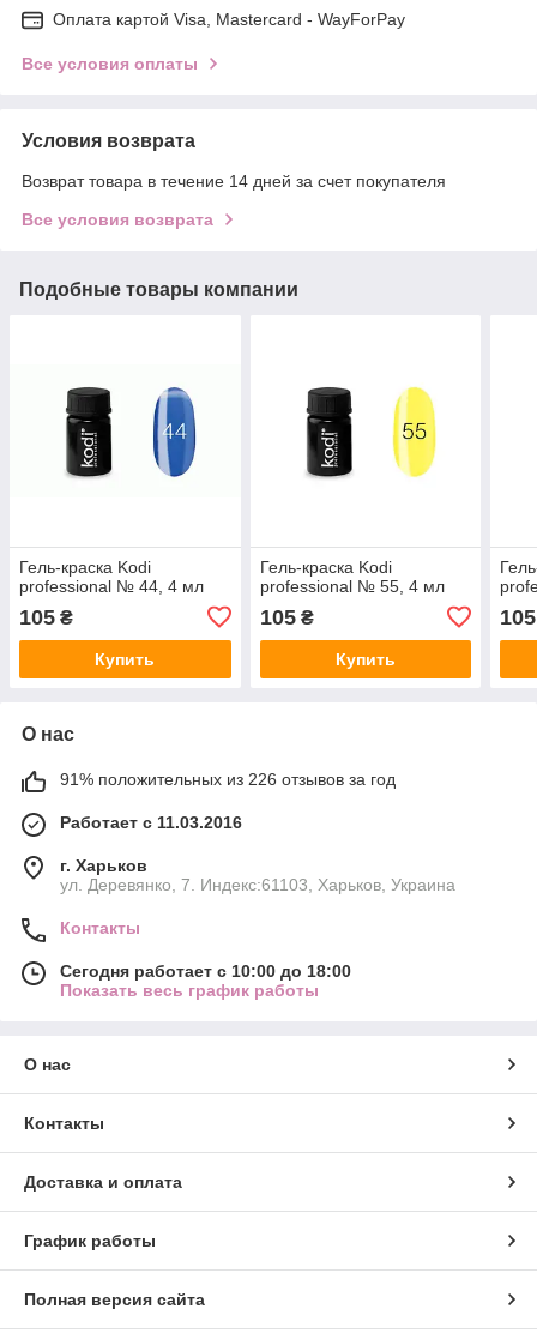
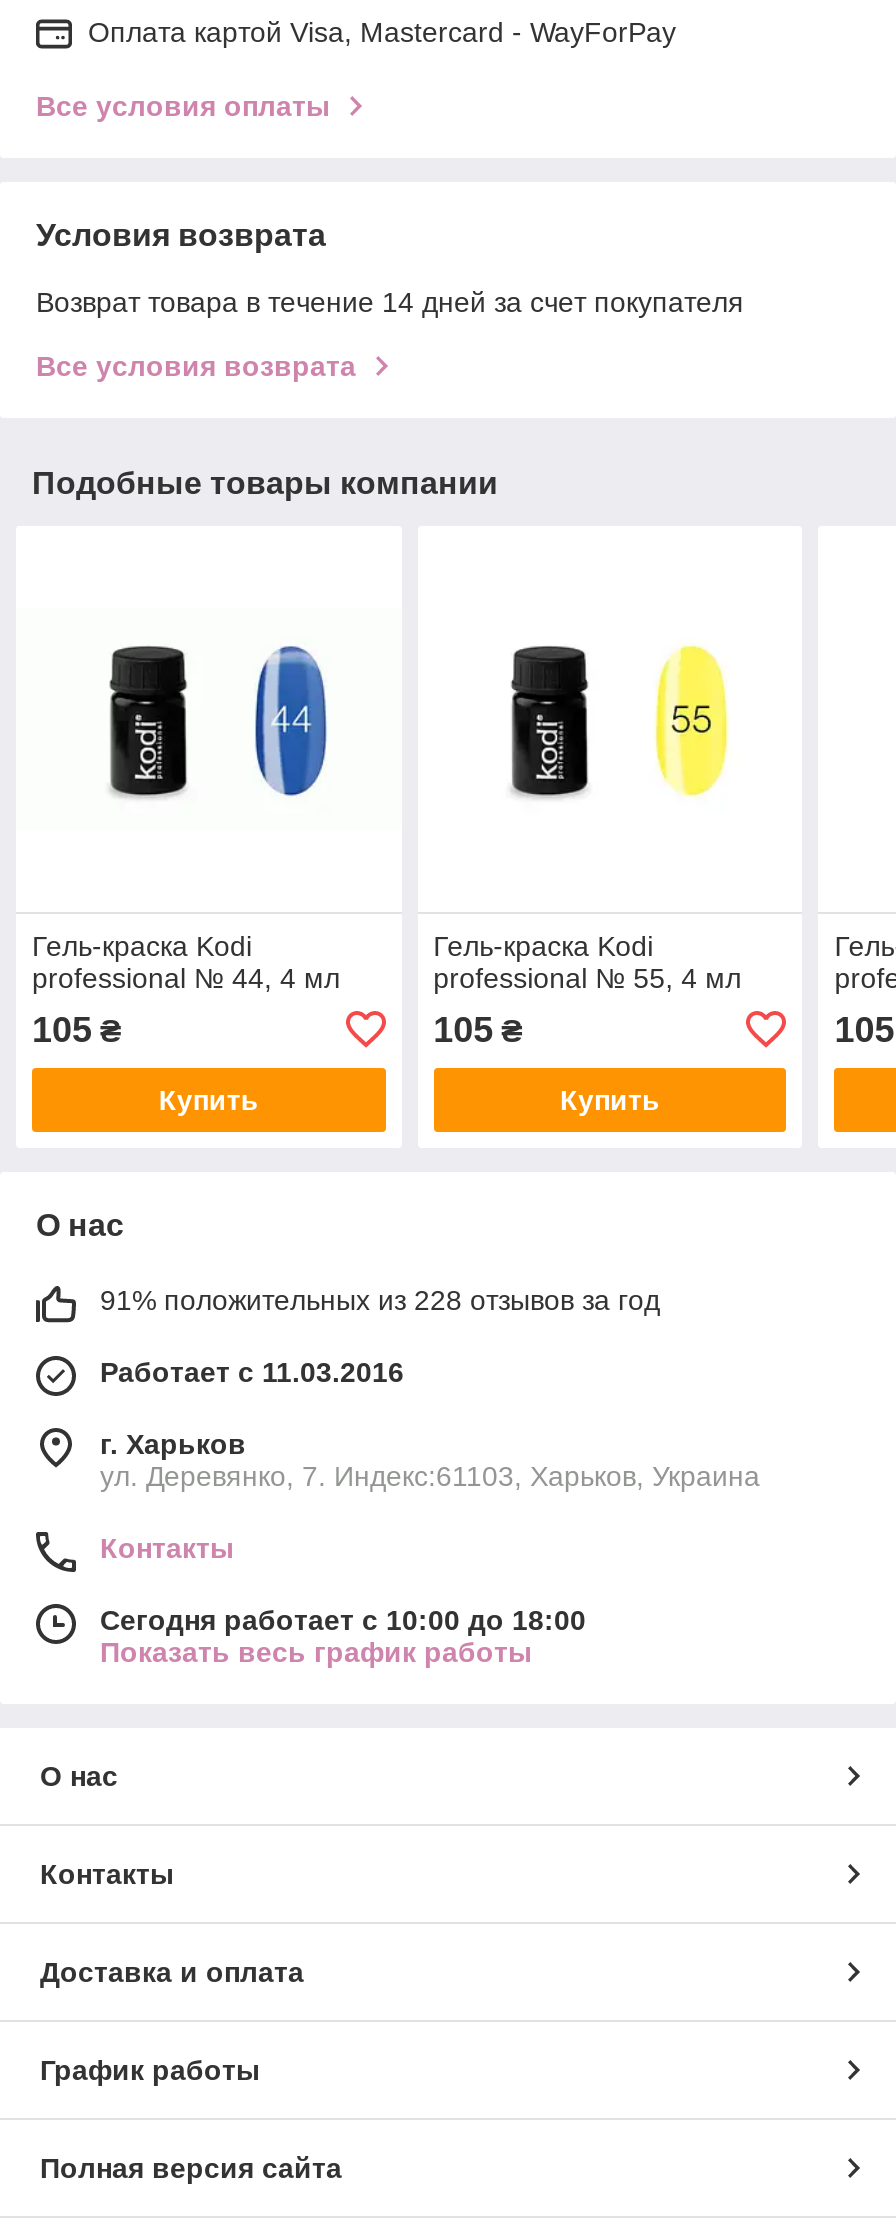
[60,769,396,789] 91% положительных из 226 отзывов за год -> [100,1284,660,1316] 91% положительных из 228 отзывов за год

